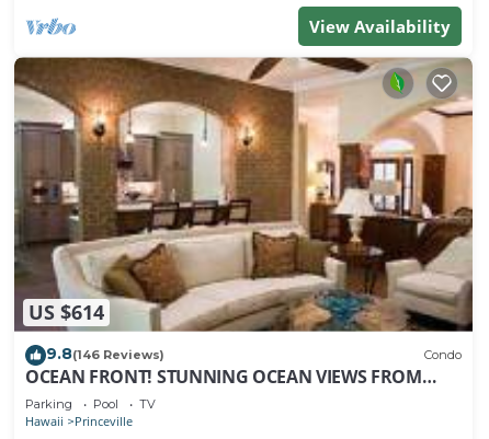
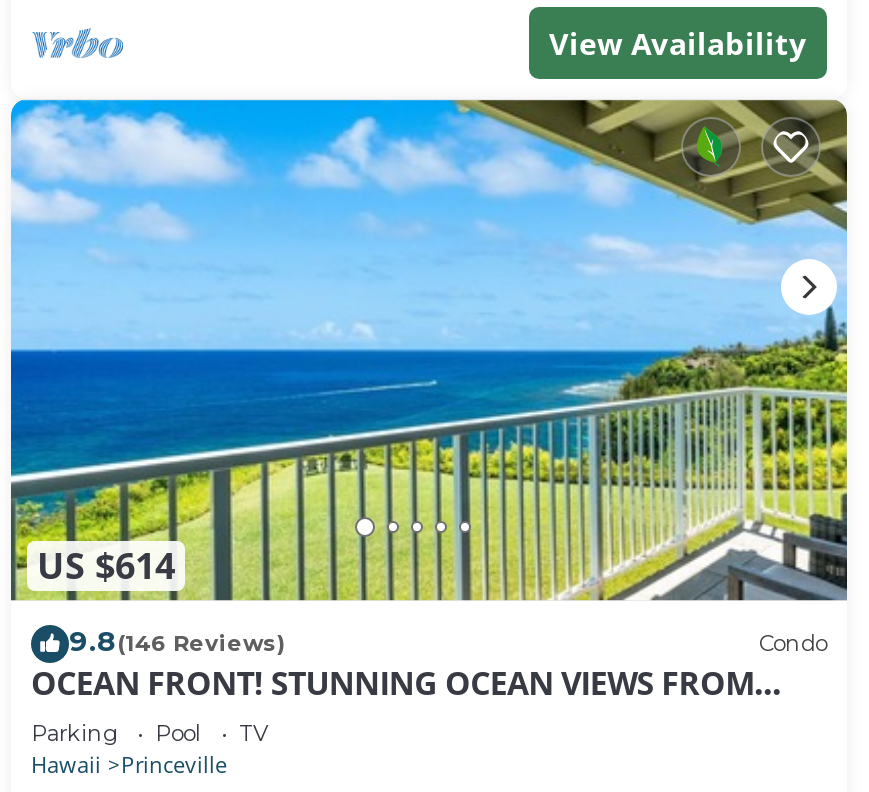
[13,56,474,333] [image] -> [9,97,849,601] [image]

